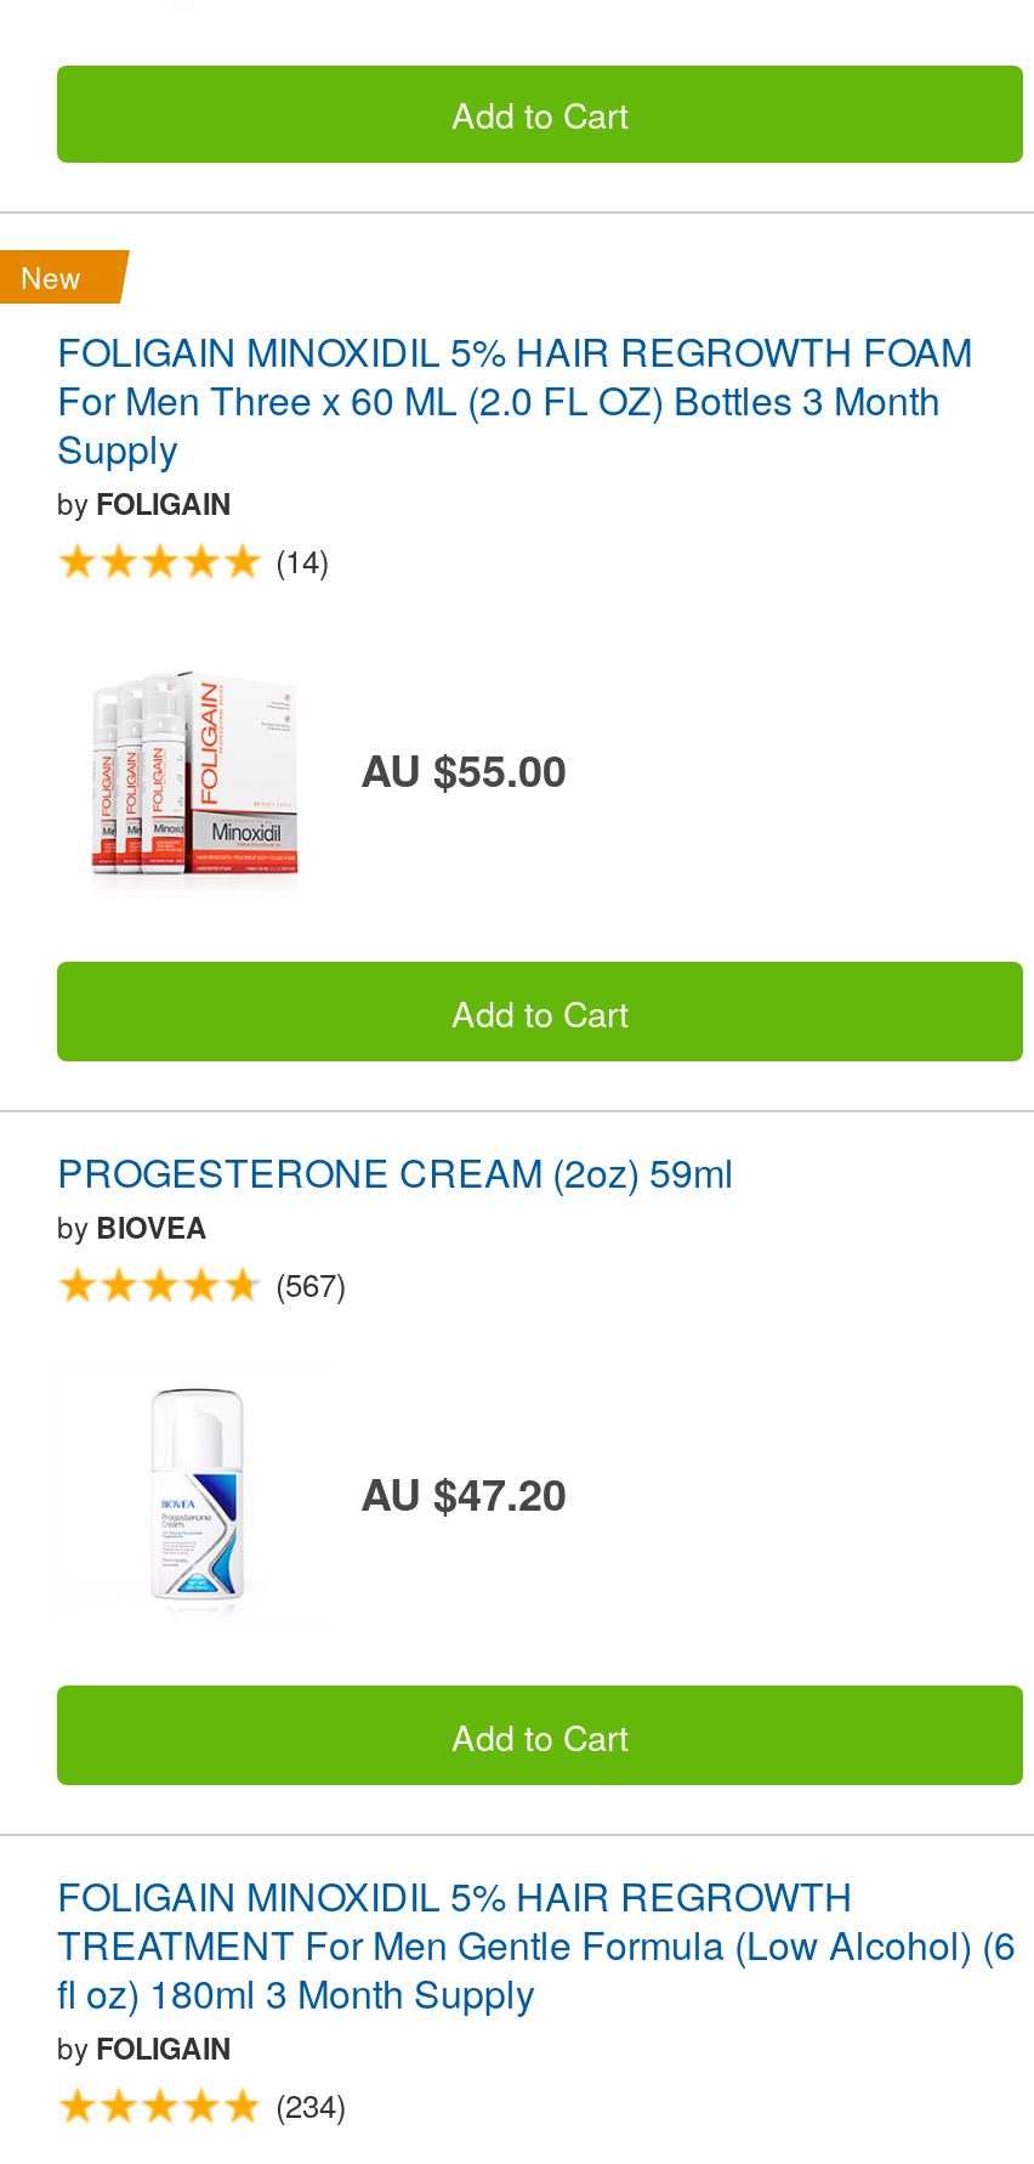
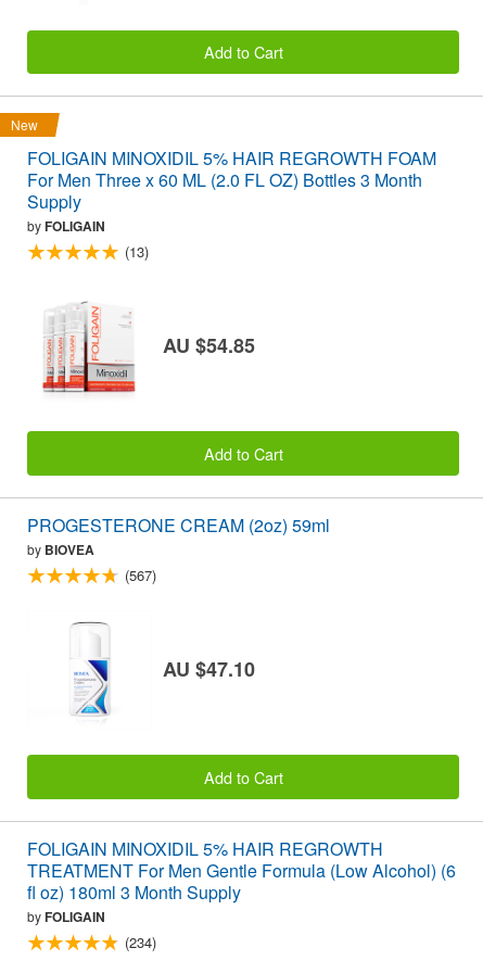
[275,537,329,583] (14) -> [125,241,149,262] (13)
[360,739,567,802] AU $55.00 -> [163,331,255,360] AU $54.85
[360,1462,567,1525] AU $47.20 -> [163,655,255,683] AU $47.10

